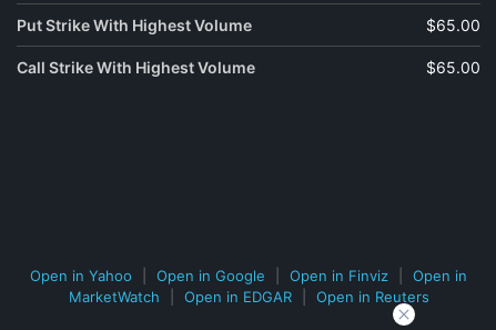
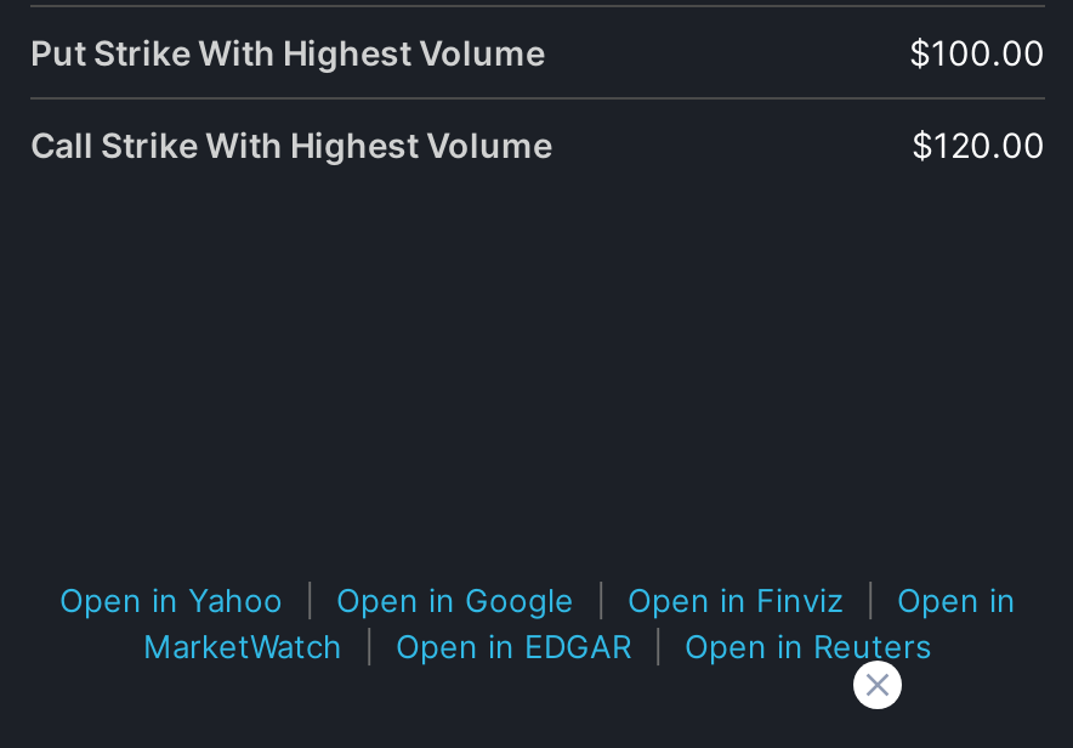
[426,15,480,34] $65.00 -> [909,30,1045,72] $100.00
[426,57,480,76] $65.00 -> [912,123,1045,164] $120.00

